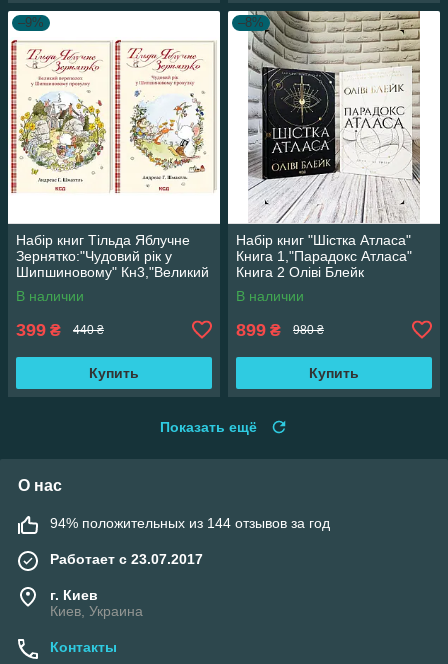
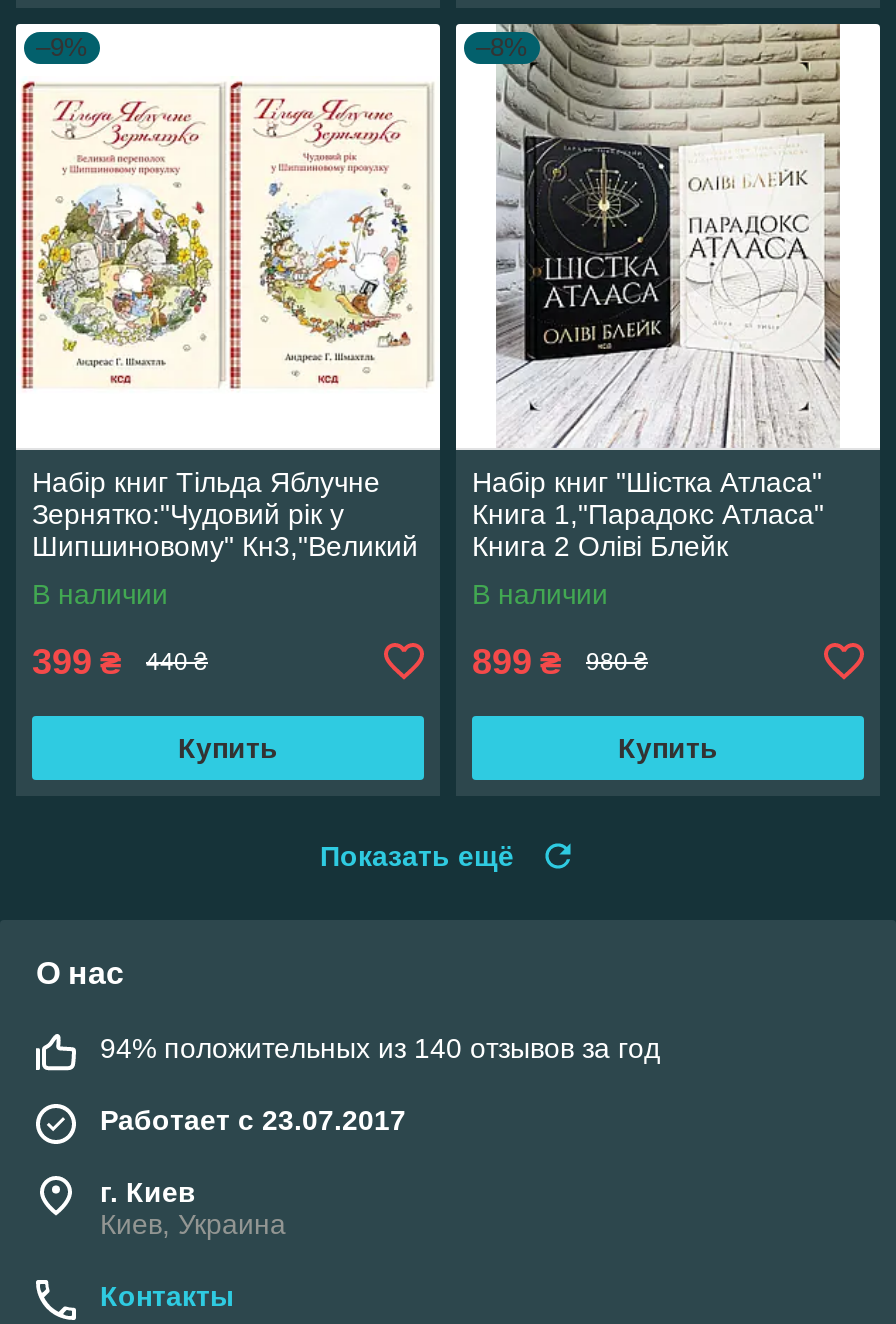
[50,515,330,531] 94% положительных из 144 отзывов за год -> [100,1032,660,1064] 94% положительных из 140 отзывов за год

